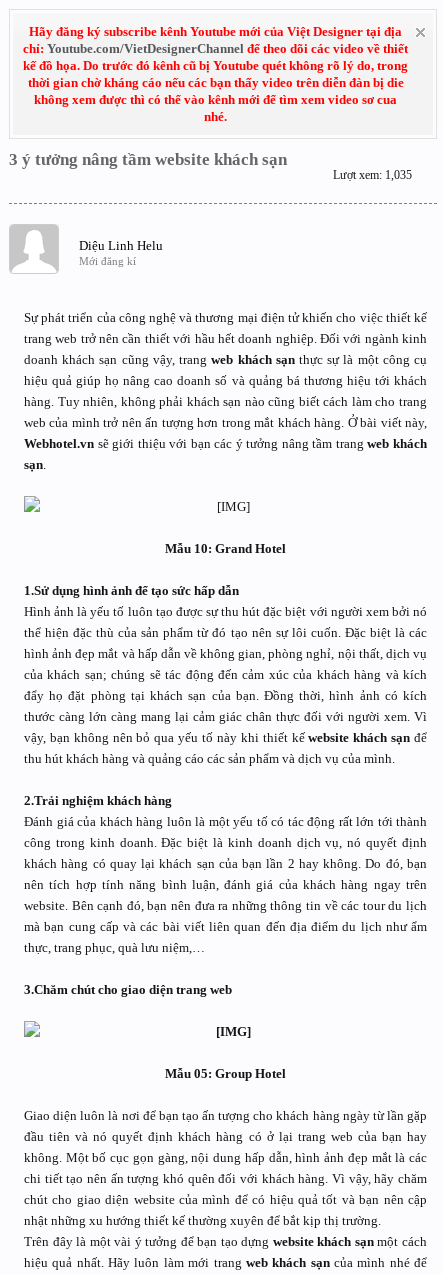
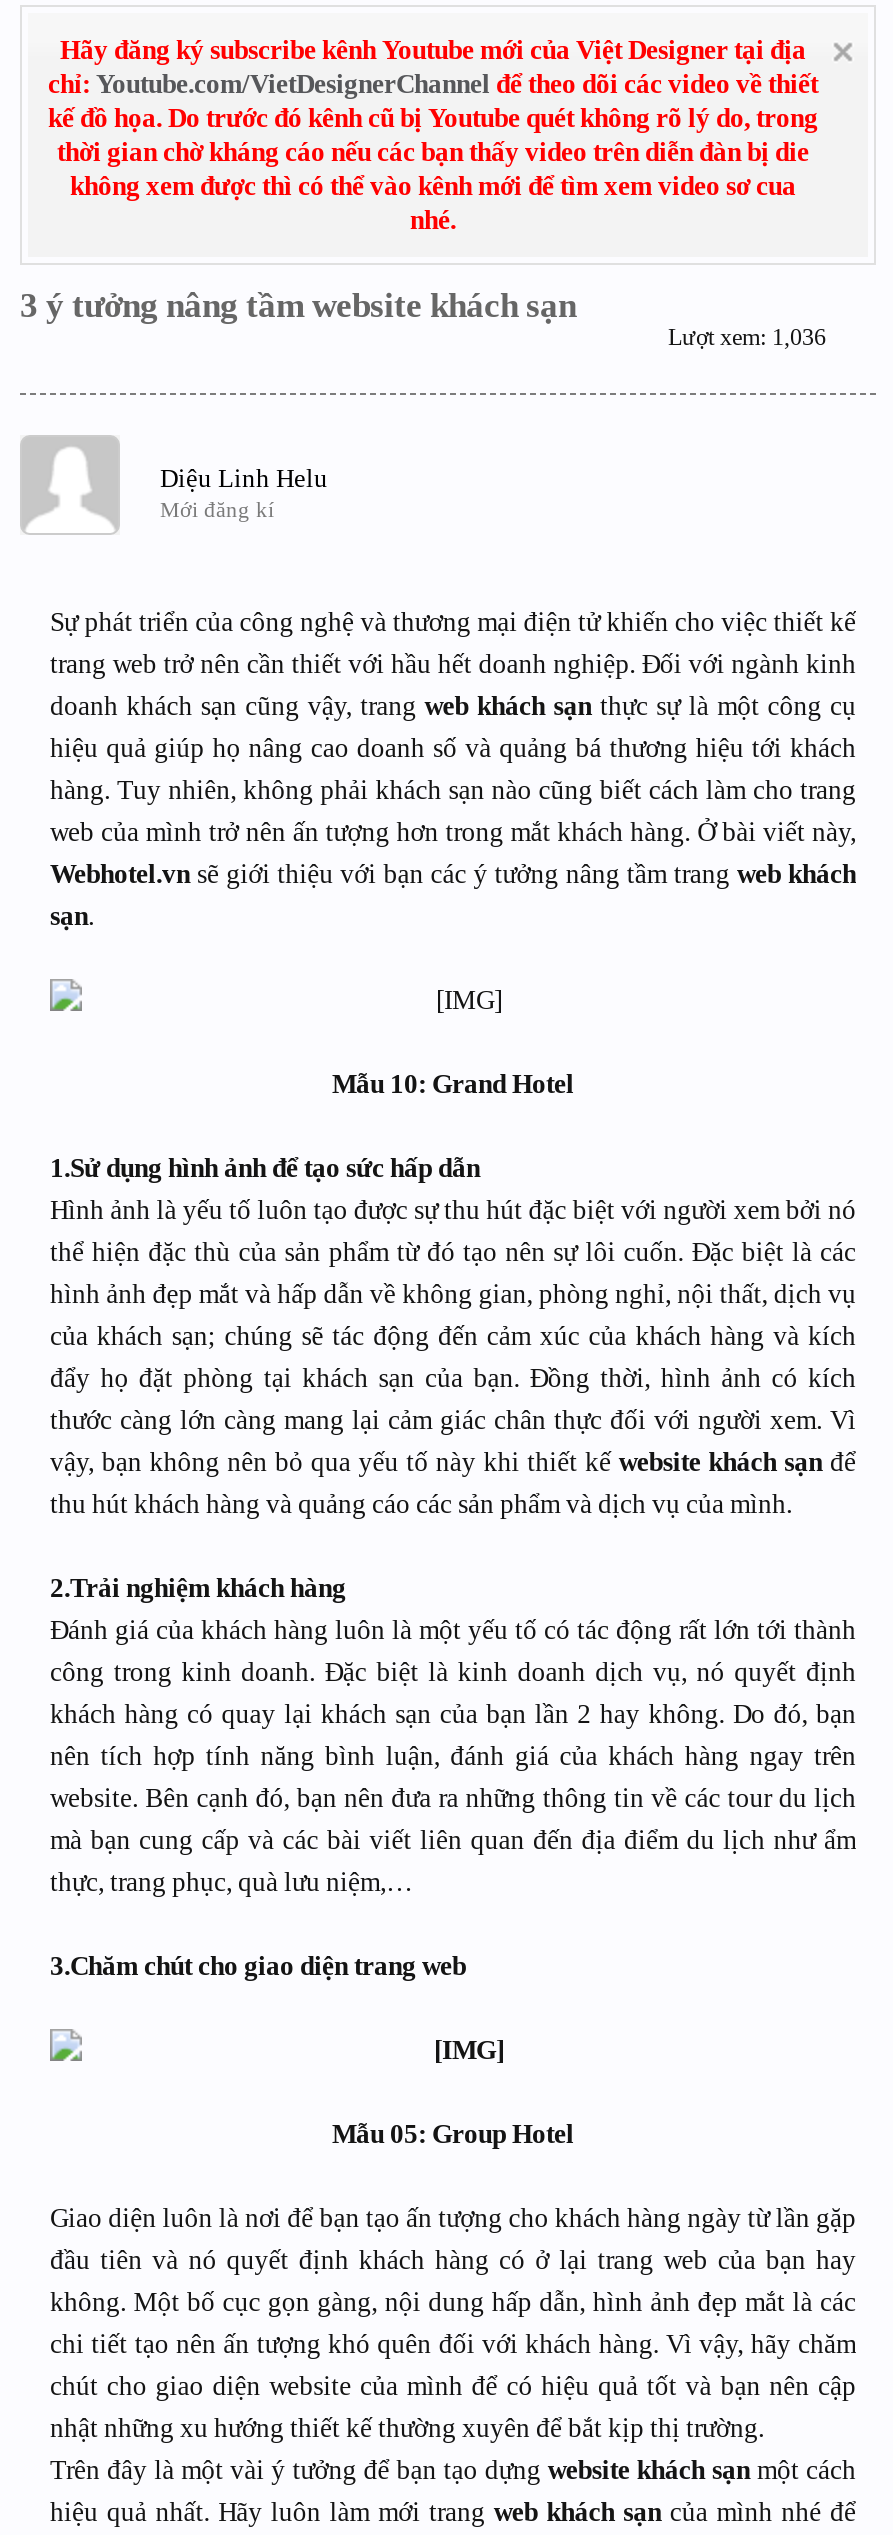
[333,168,412,182] Lượt xem: 1,035 -> [668,323,826,351] Lượt xem: 1,036

